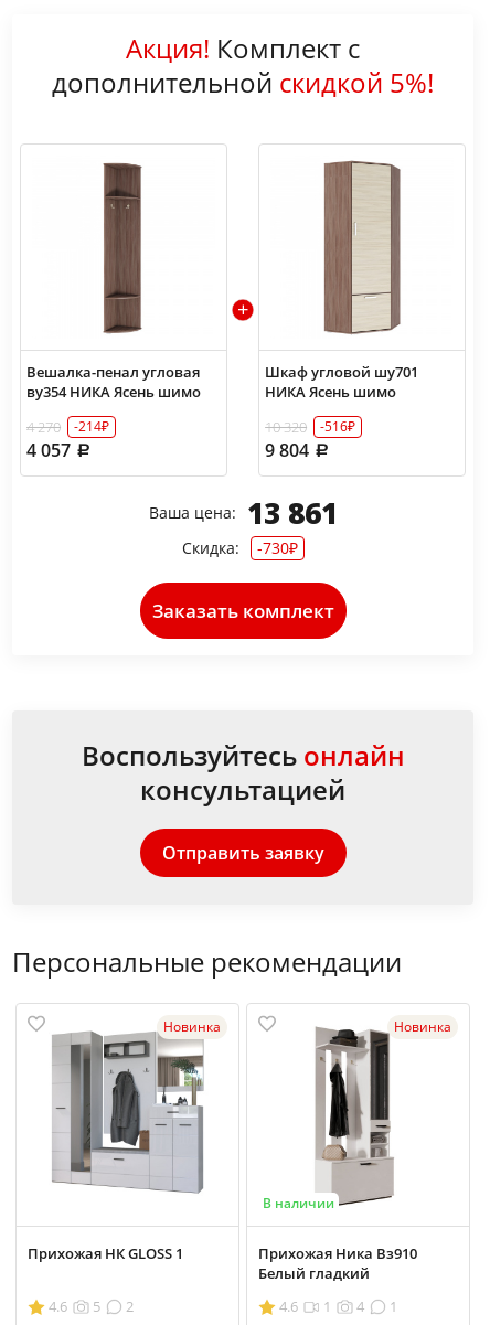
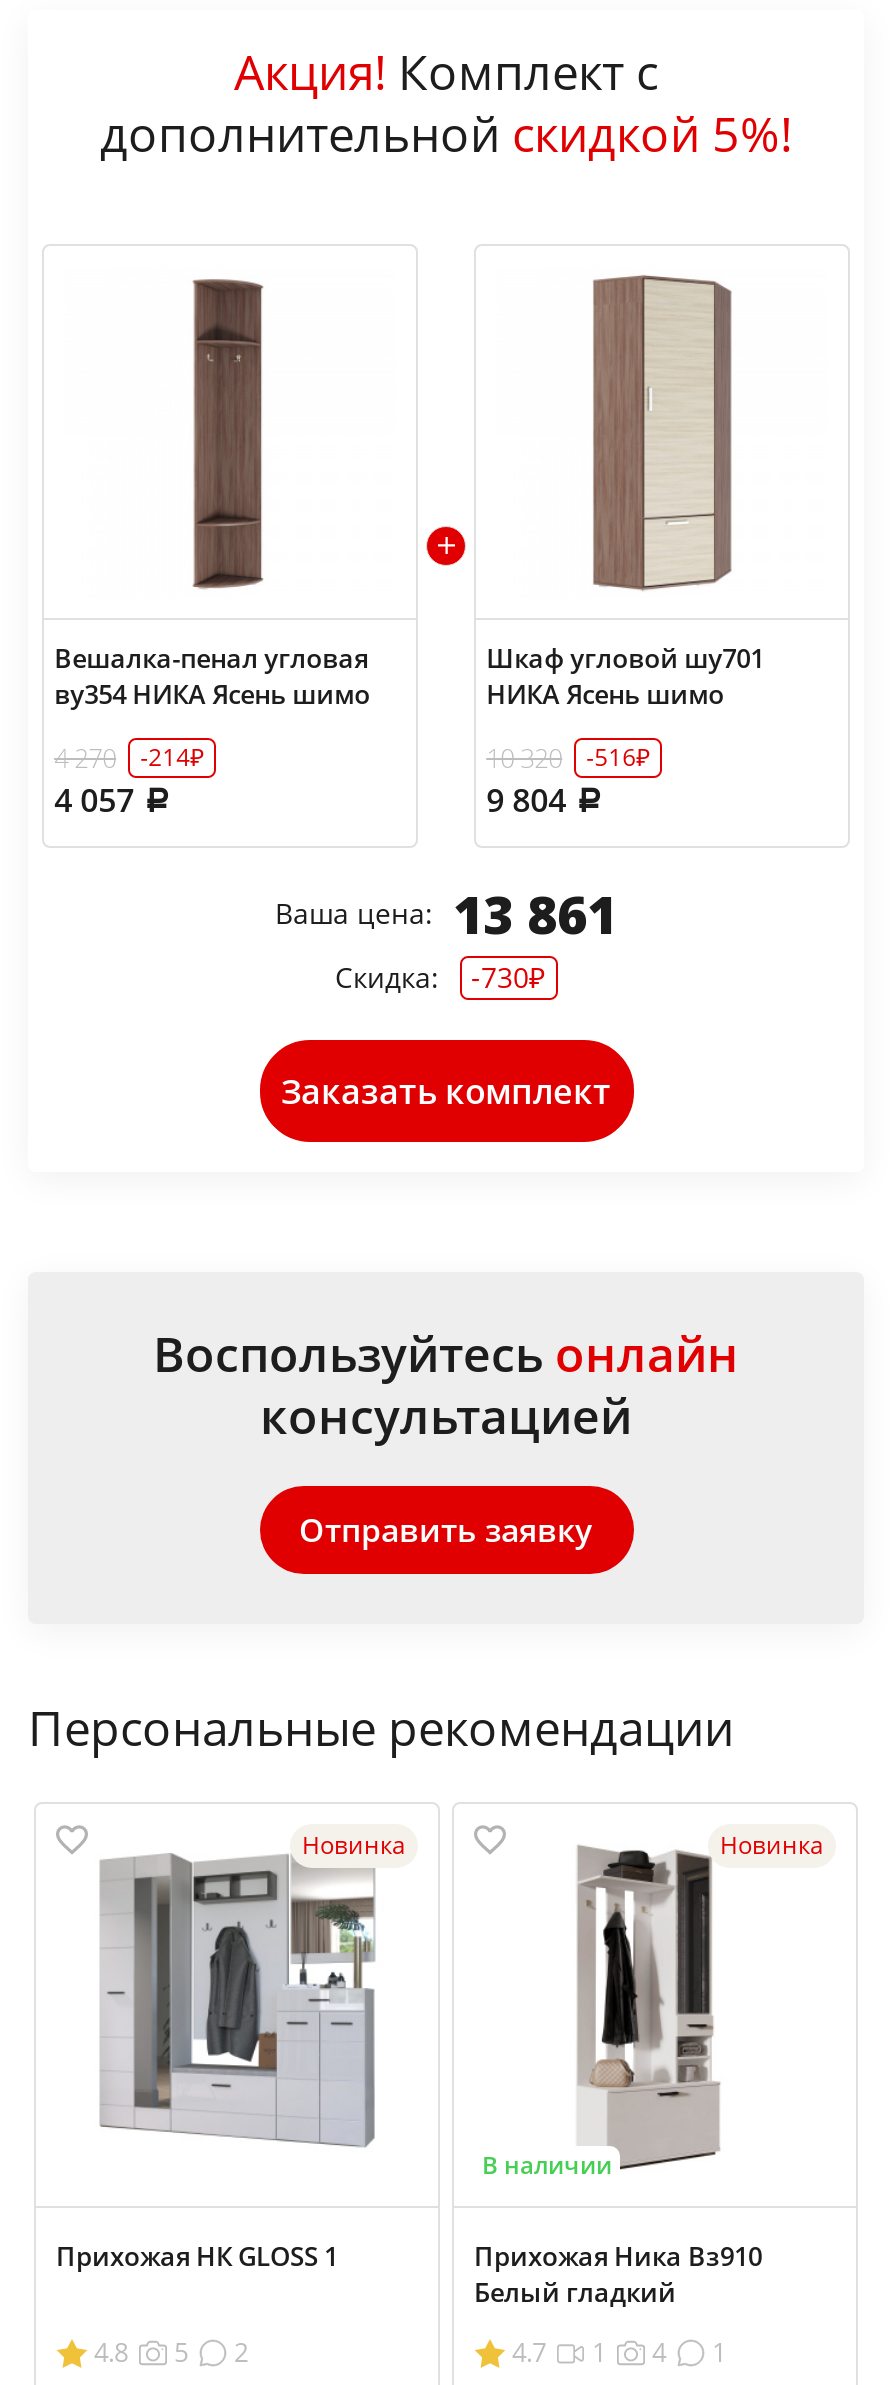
[49,1297,134,1316] 4.6 5 2 -> [94,2334,248,2370] 4.8 5 2
[279,1297,397,1316] 4.6 1 4 1 -> [512,2334,726,2370] 4.7 1 4 1

